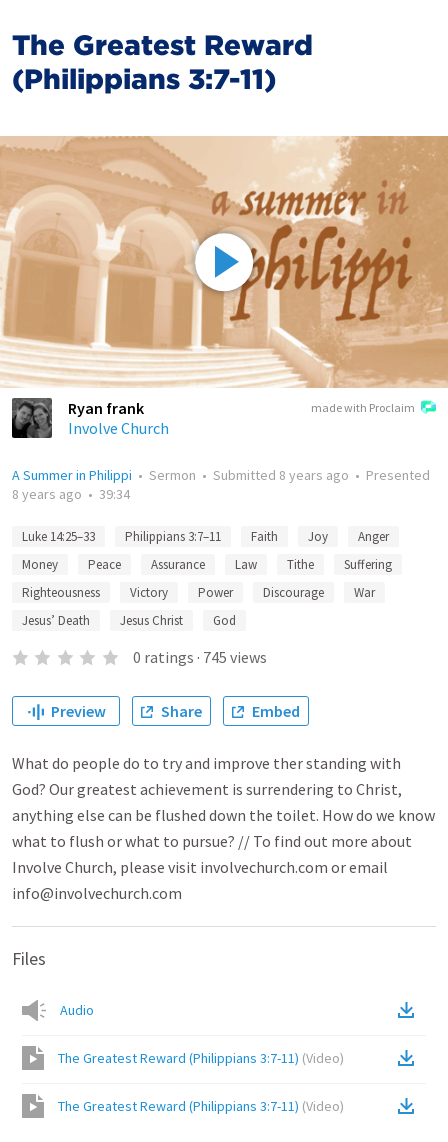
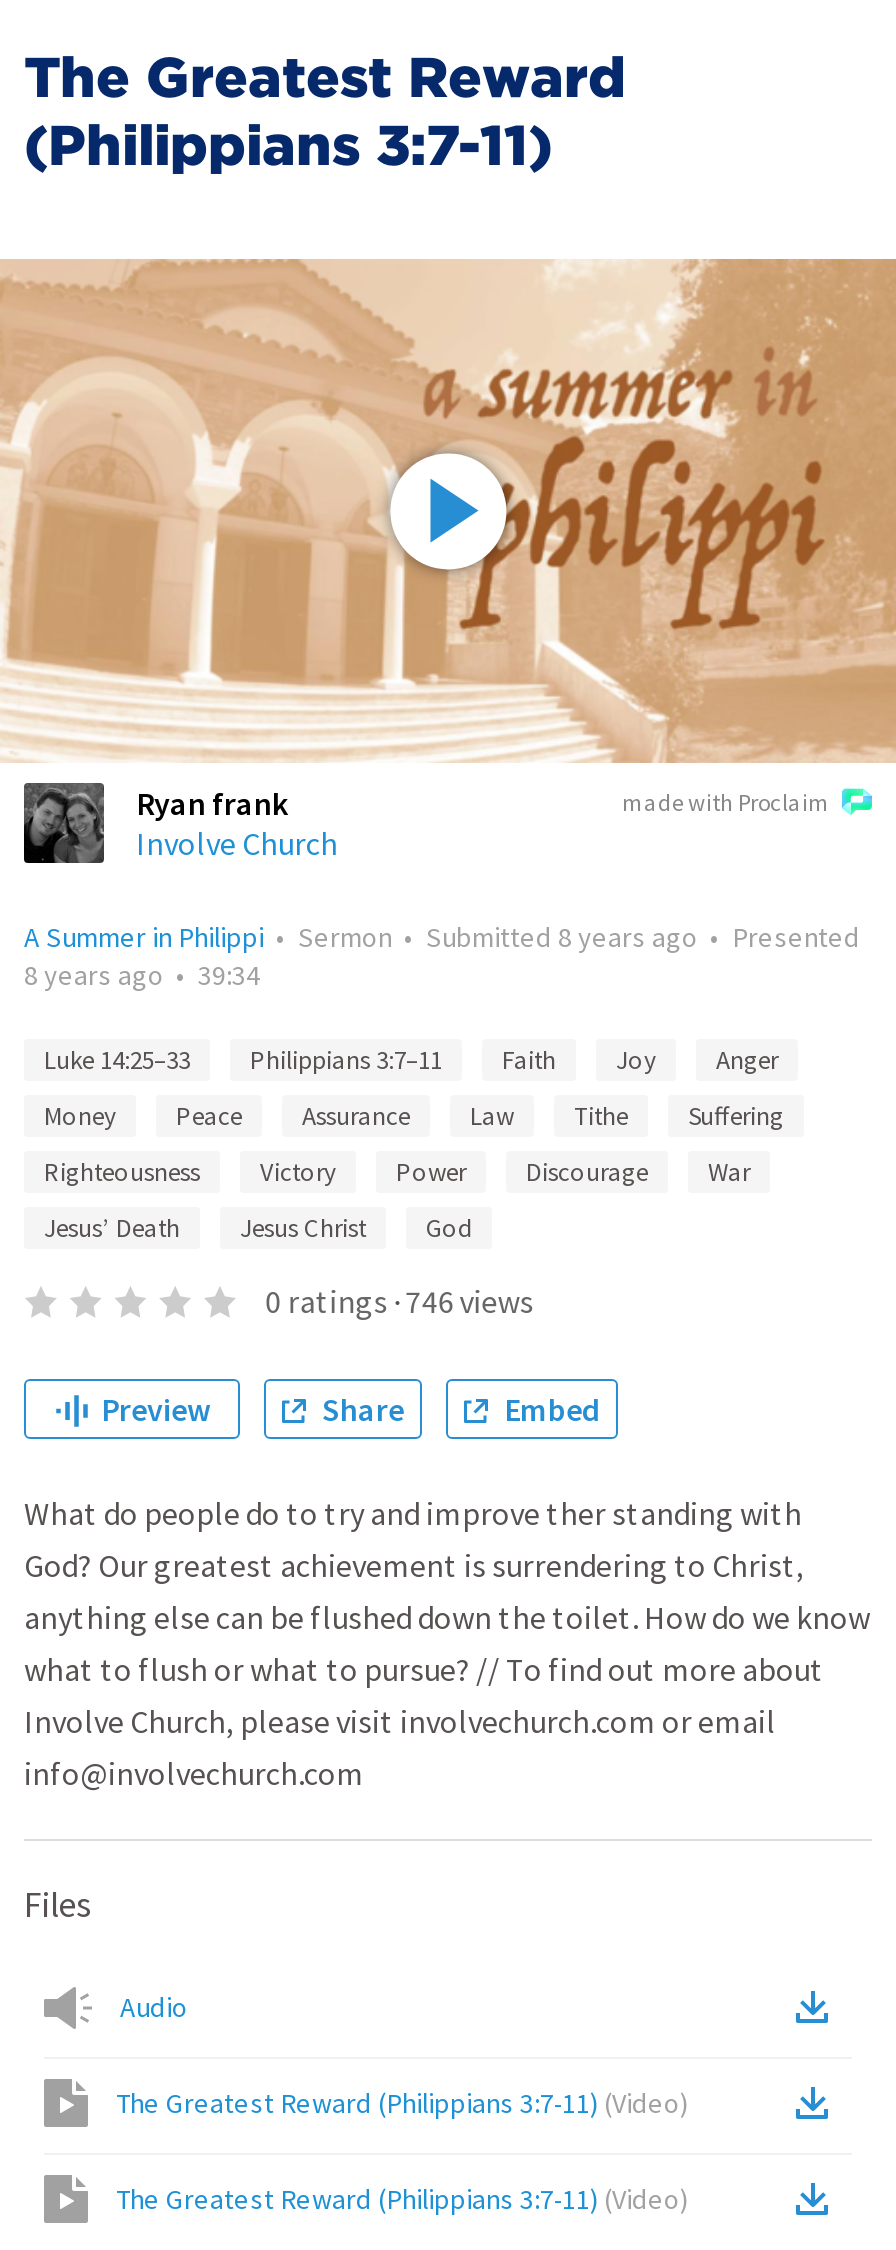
[133,647,267,667] 0 ratings · 745 views -> [265,1281,533,1321] 0 ratings · 746 views

